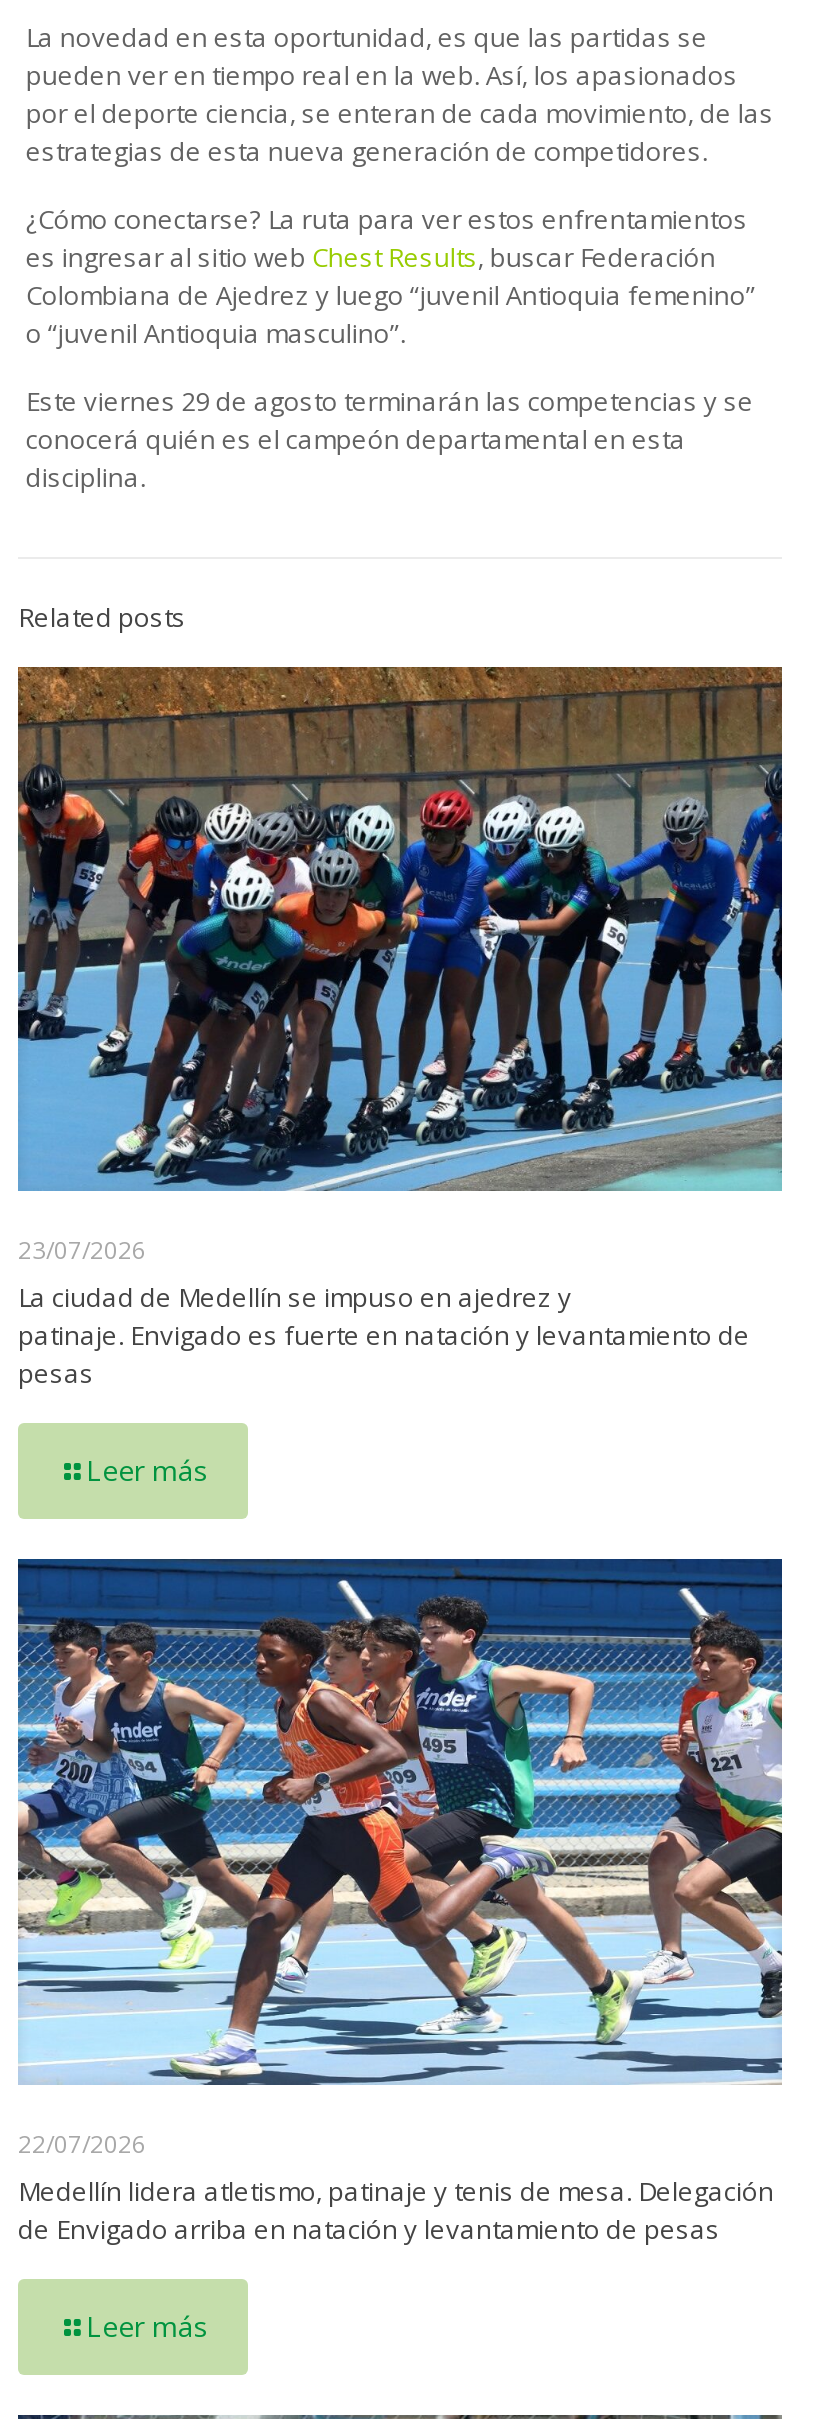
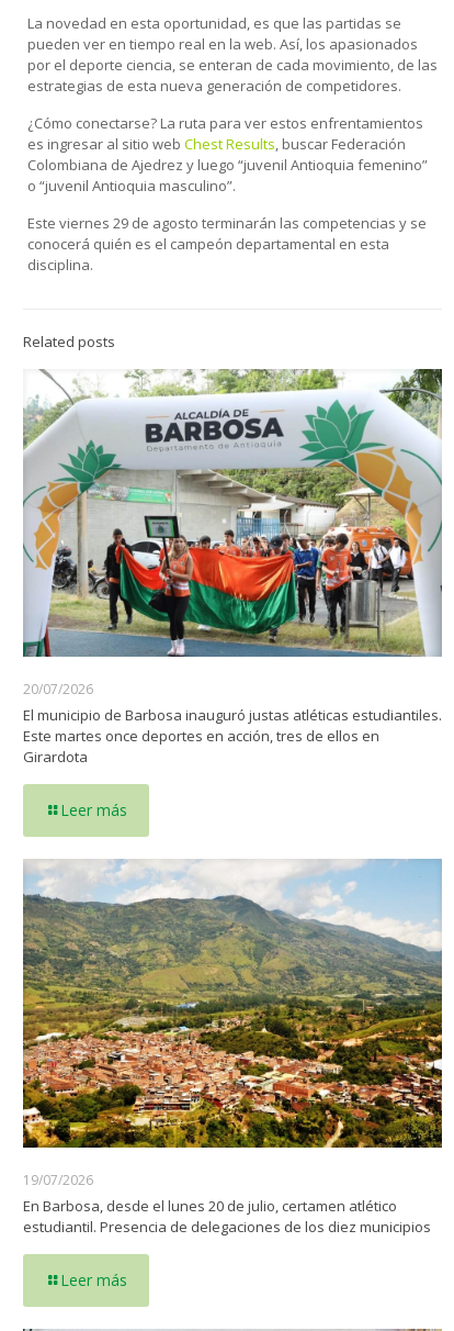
[16,665,784,1392] [image] | 23/07/2026 | La ciudad de Medellín se impuso en ajedrez y | patinaje. Envigado es fuerte en natación y levantamiento de | pesas -> [22,368,443,767] [image] | 20/07/2026 | El municipio de Barbosa inauguró justas atléticas estudiantiles. | Este martes once deportes en acción, tres de ellos en | Girardota
[16,1557,784,2247] [image] | 22/07/2026 | Medellín lidera atletismo, patinaje y tenis de mesa. Delegación | de Envigado arriba en natación y levantamiento de pesas -> [22,859,443,1237] [image] | 19/07/2026 | En Barbosa, desde el lunes 20 de julio, certamen atlético | estudiantil. Presencia de delegaciones de los diez municipios

